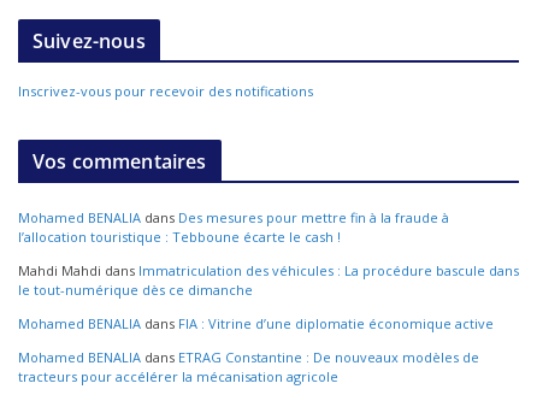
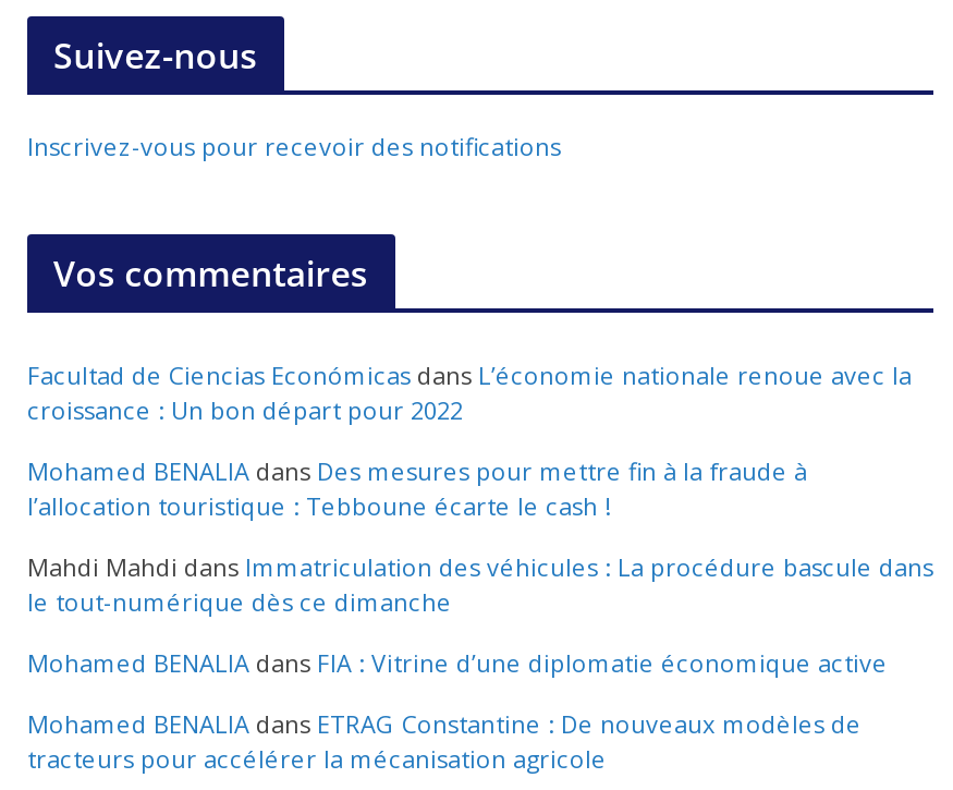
none -> [27,358,912,426] Facultad de Ciencias Económicas dans L’économie nationale renoue avec la | croissance : Un bon départ pour 2022

